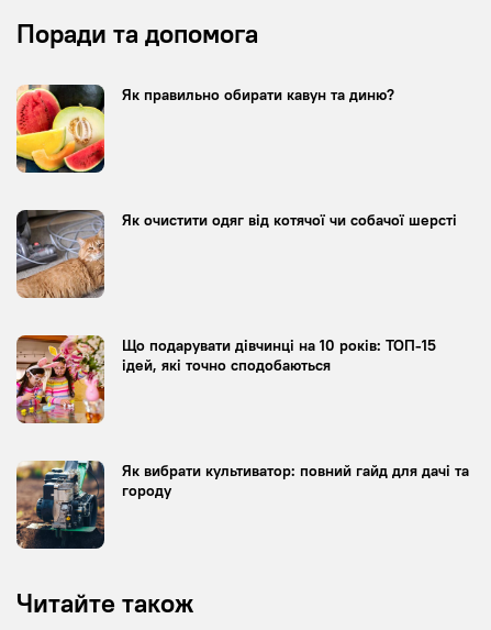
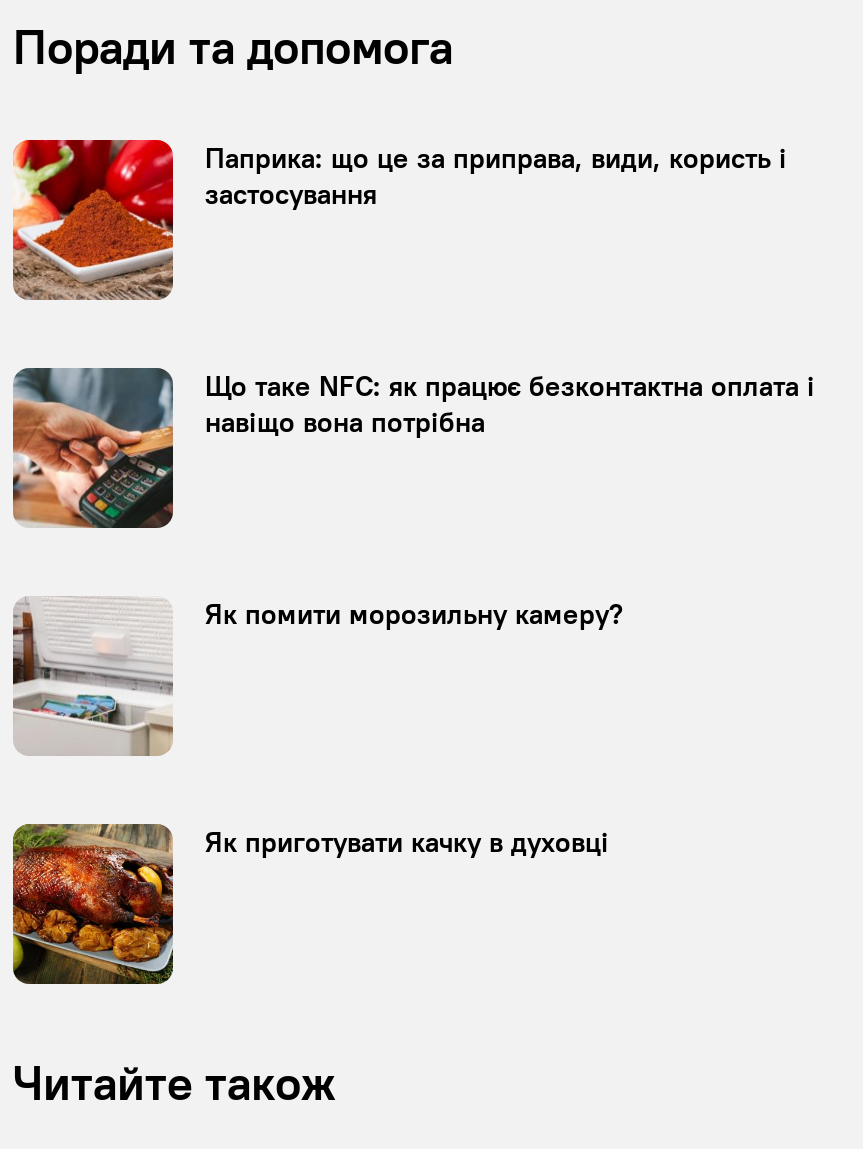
[15,84,394,174] [image] | Як правильно обирати кавун та диню? -> [11,138,787,302] [image] | Паприка: що це за приправа, види, користь і | застосування
[15,210,457,299] [image] | Як очистити одяг від котячої чи собачої шерсті -> [11,368,815,530] [image] | Що таке NFC: як працює безконтактна оплата і | навіщо вона потрібна
[15,334,436,424] [image] | Що подарувати дівчинці на 10 років: ТОП-15 | ідей, які точно сподобаються -> [11,596,623,756] [image] | Як помити морозильну камеру?
[15,460,469,549] [image] | Як вибрати культиватор: повний гайд для дачі та | городу -> [11,822,609,984] [image] | Як приготувати качку в духовці

